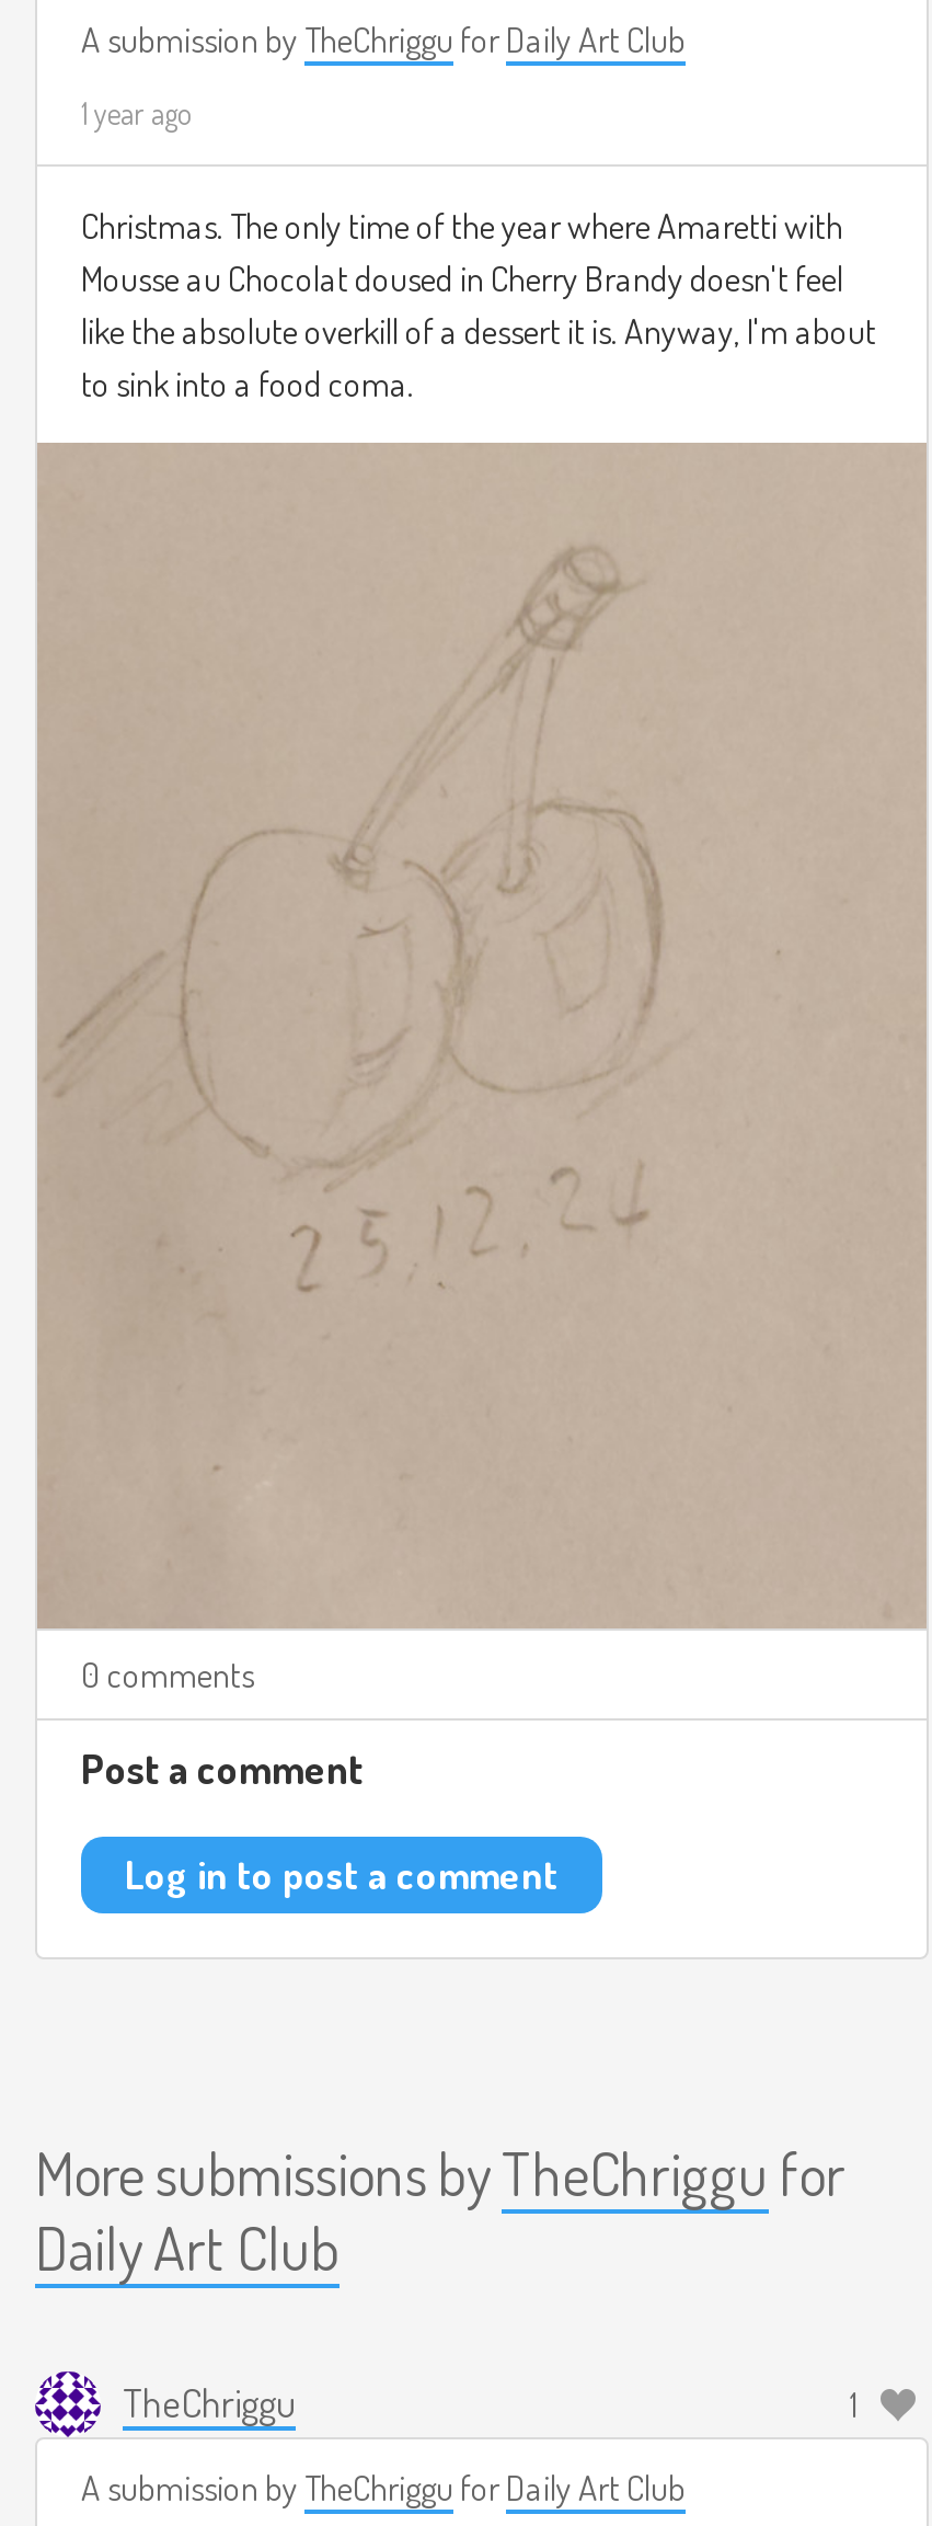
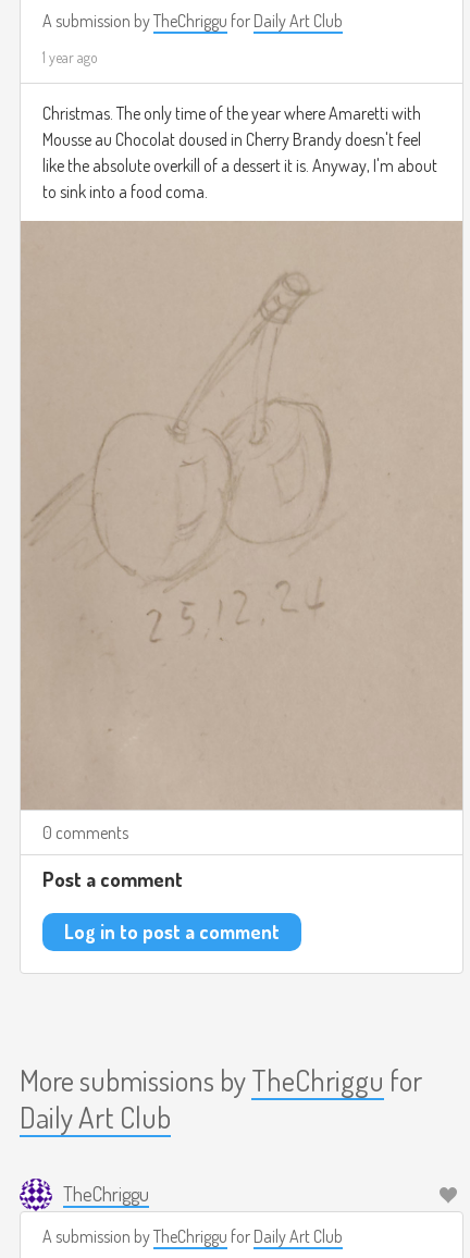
[850,2383,859,2427] 1 -> none

